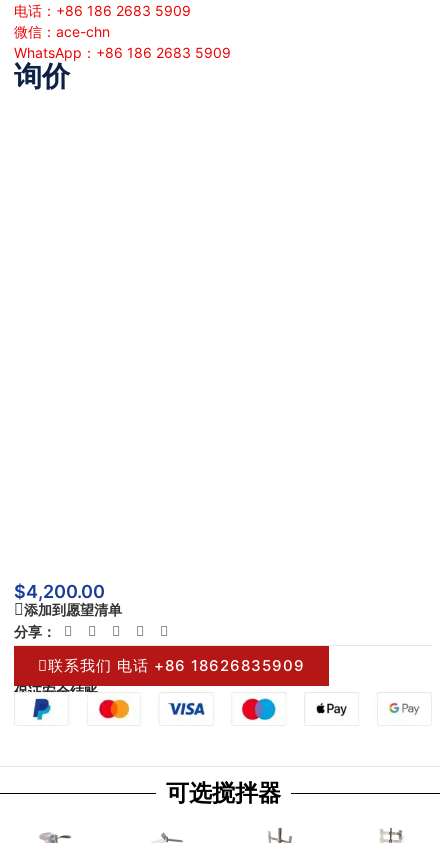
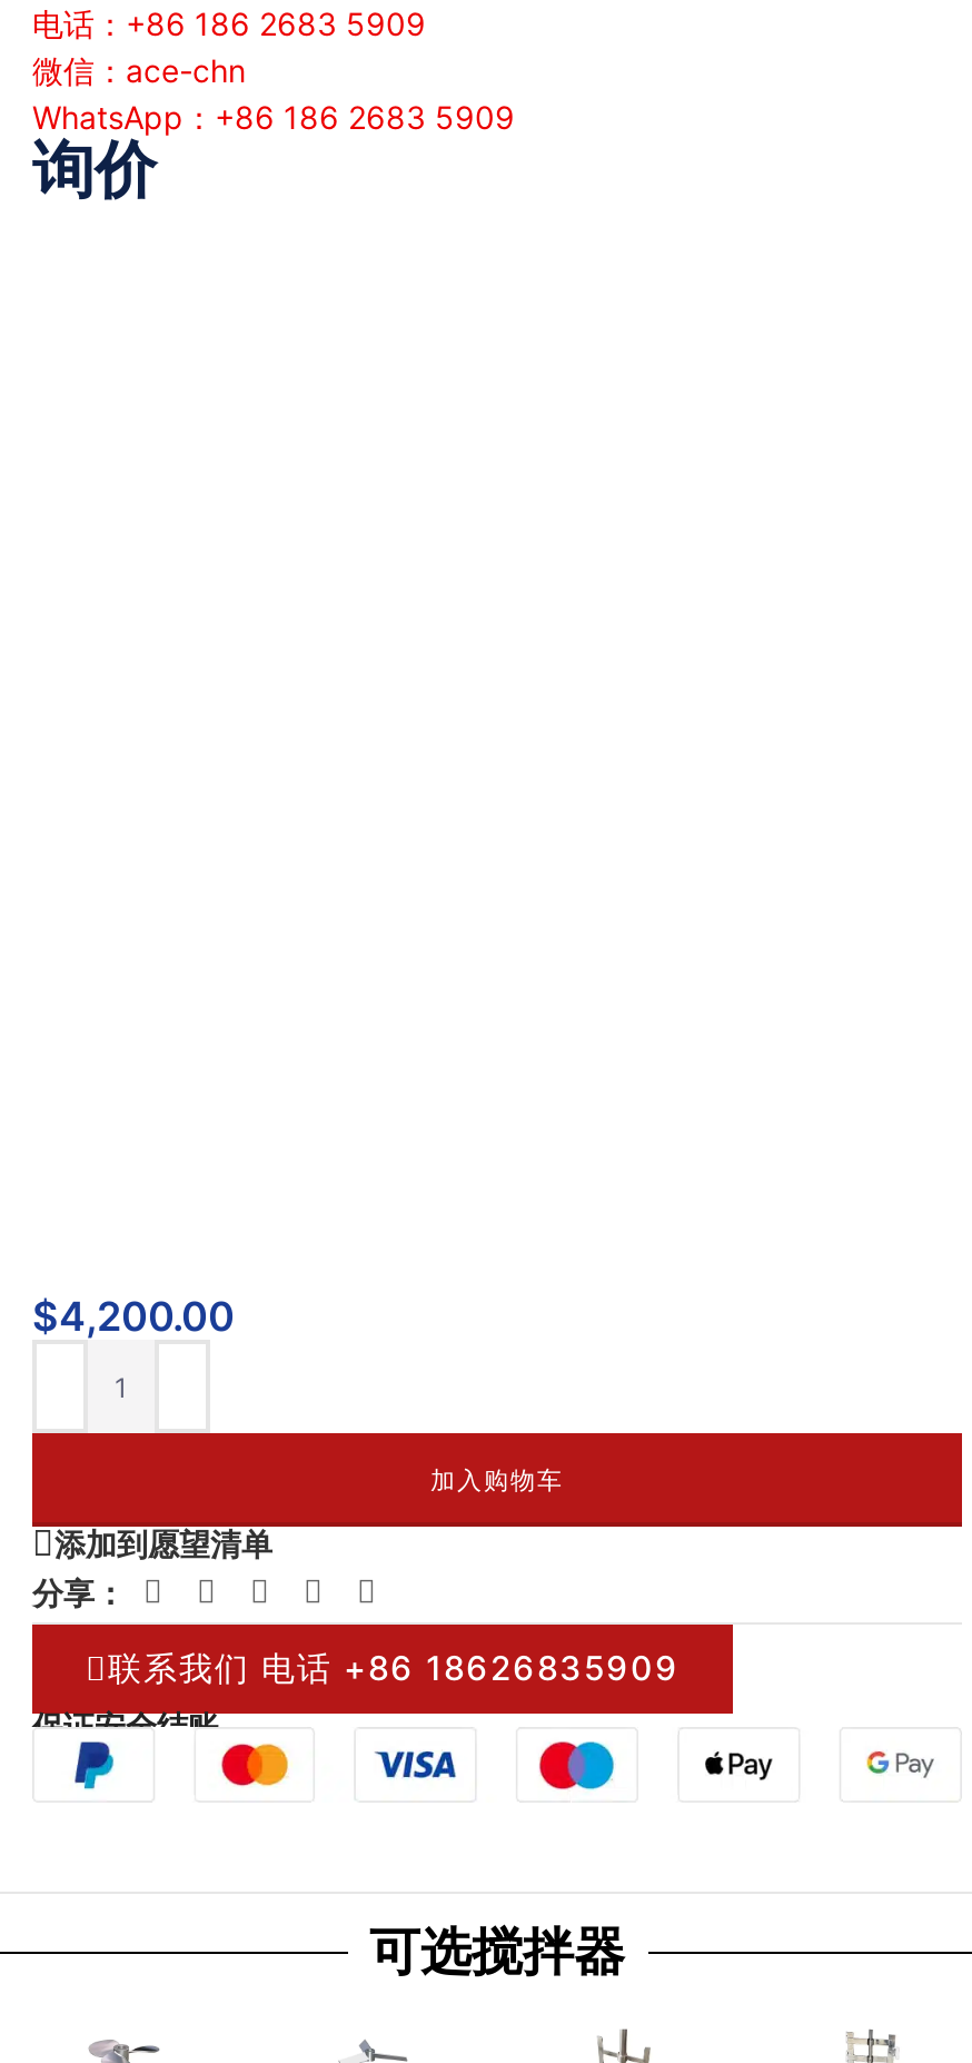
none -> [430,1464,564,1495] 加入购物车

